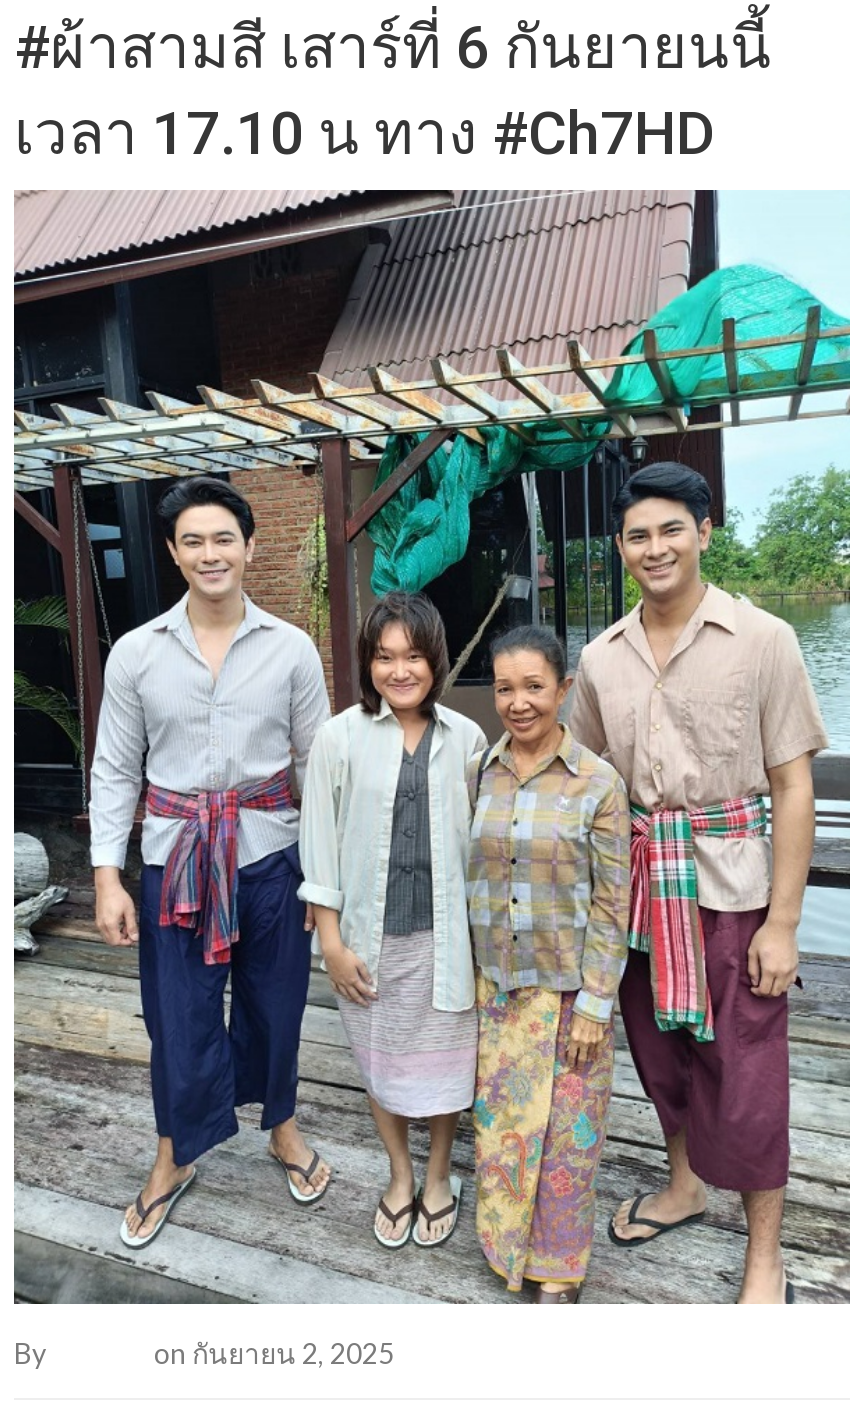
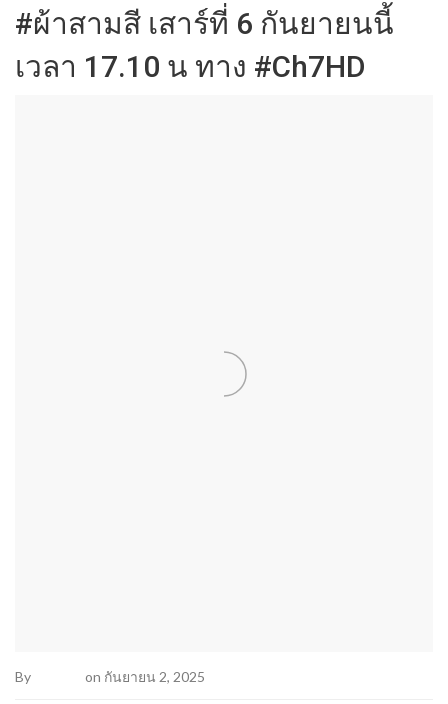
[12,188,852,1306] [image] -> none

